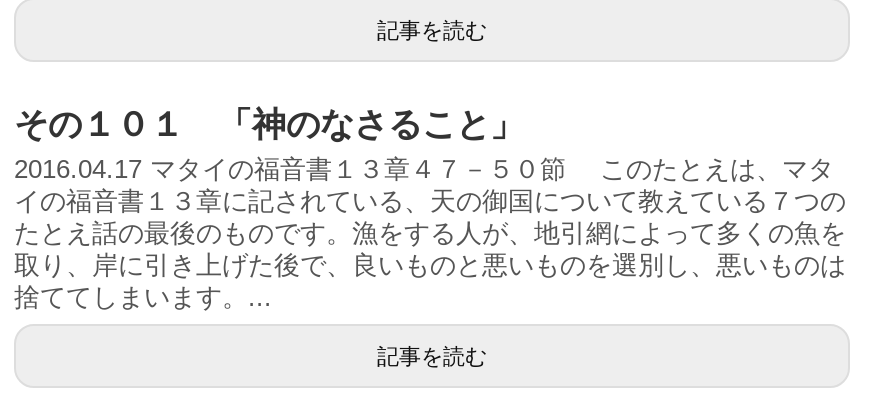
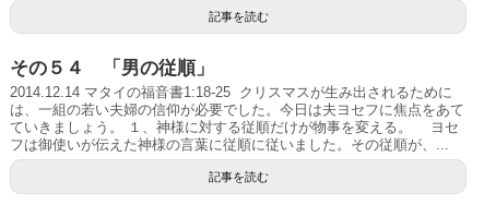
[14,106,846,312] その１０１ 「神のなさること」 | 2016.04.17 マタイの福音書１３章４７－５０節 このたとえは、マタ | イの福音書１３章に記されている、天の御国について教えている７つの | たとえ話の最後のものです。漁をする人が、地引網によって多くの魚を | 取り、岸に引き上げた後で、良いものと悪いものを選別し、悪いものは | 捨ててしまいます。... -> [10,58,464,153] その５４ 「男の従順」 | 2014.12.14 マタイの福音書1:18-25 クリスマスが生み出されるために | は、一組の若い夫婦の信仰が必要でした。今日は夫ヨセフに焦点をあて | ていきましょう。 １、神様に対する従順だけが物事を変える。 ヨセ | フは御使いが伝えた神様の言葉に従順に従いました。その従順が、...

